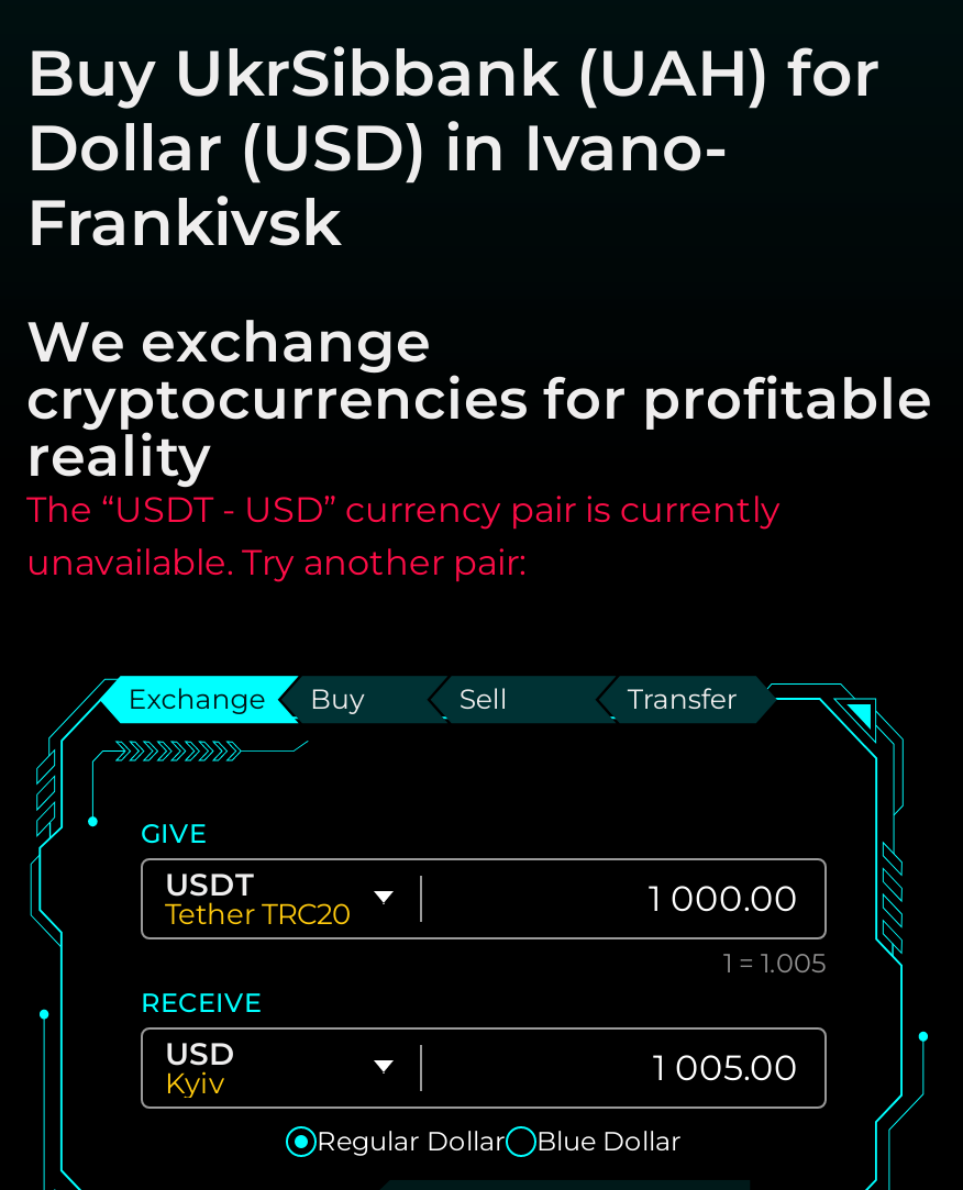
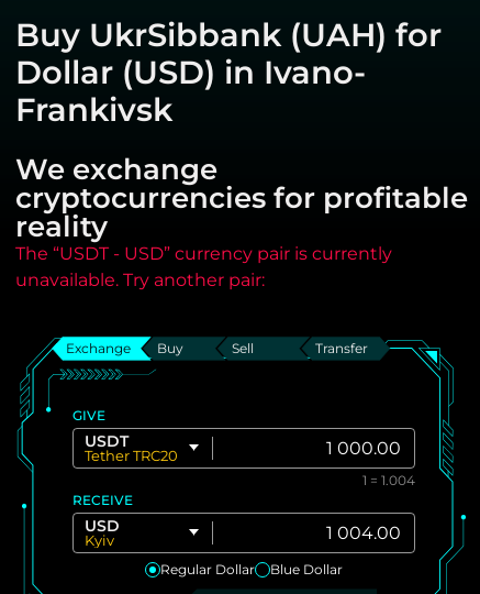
[723,945,827,978] 1 = 1.005 -> [362,472,415,488] 1 = 1.004

